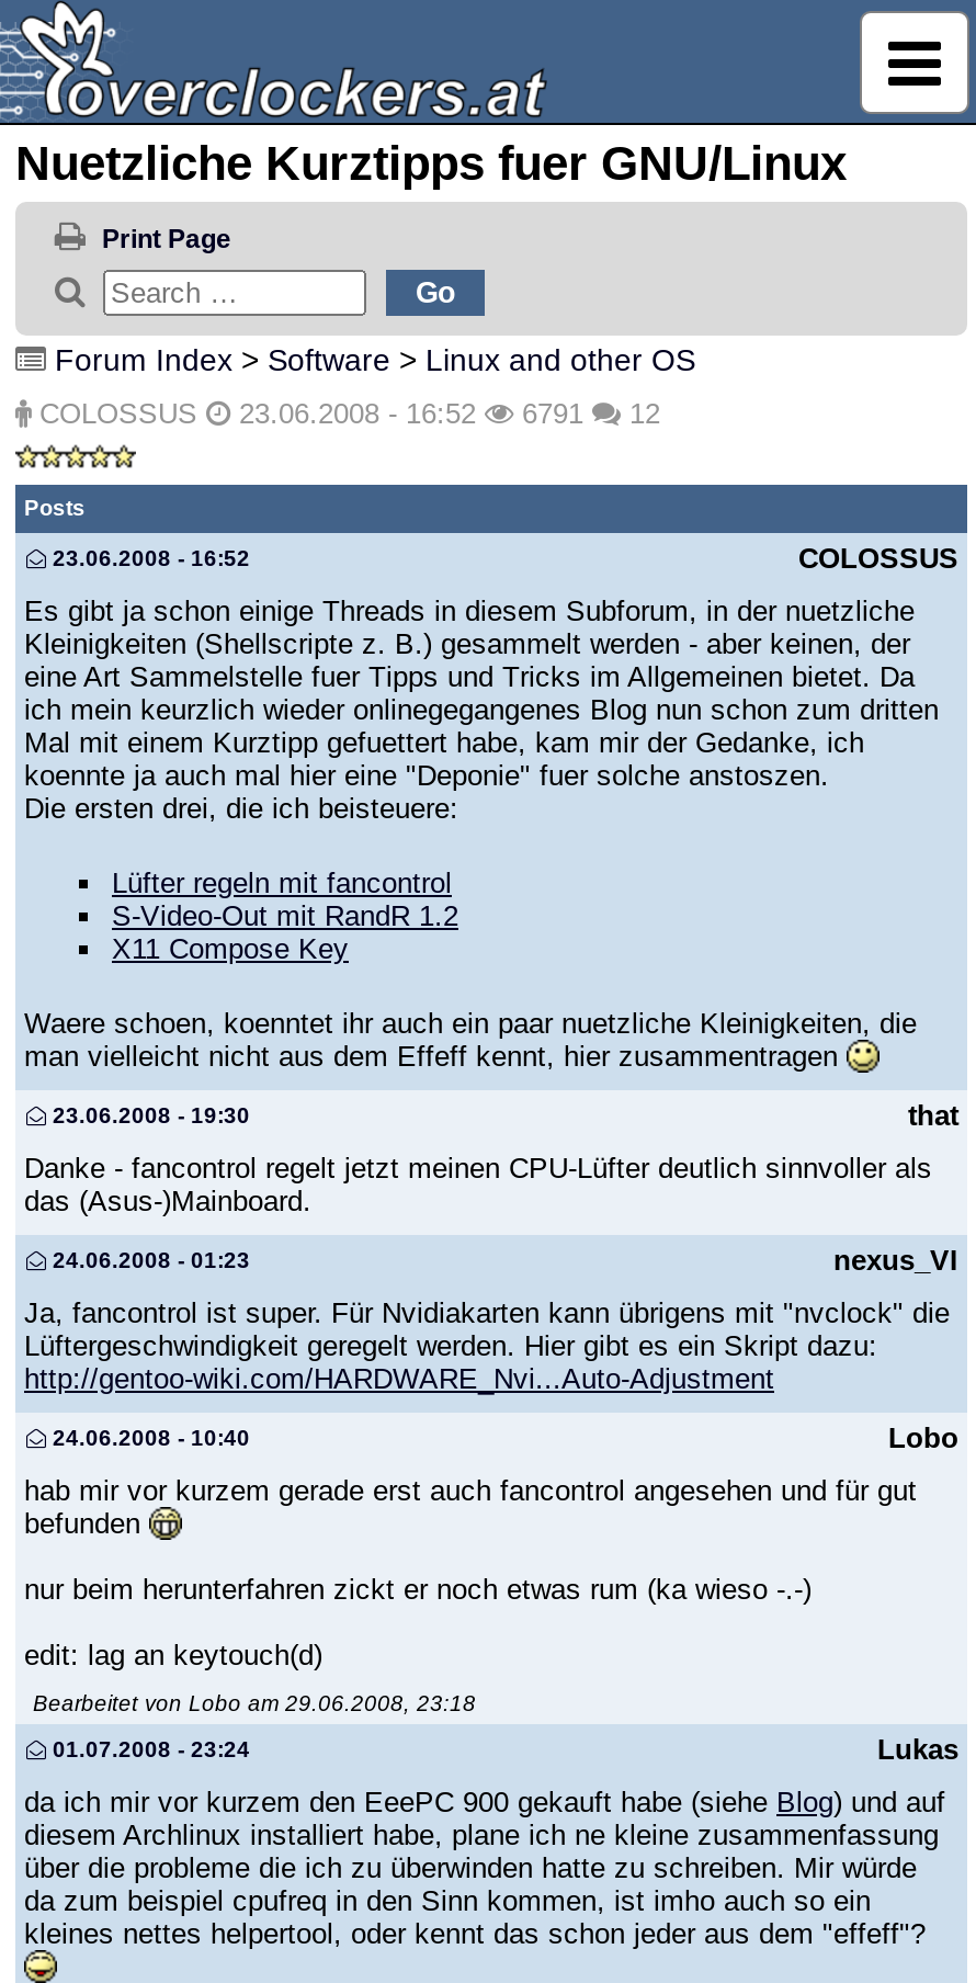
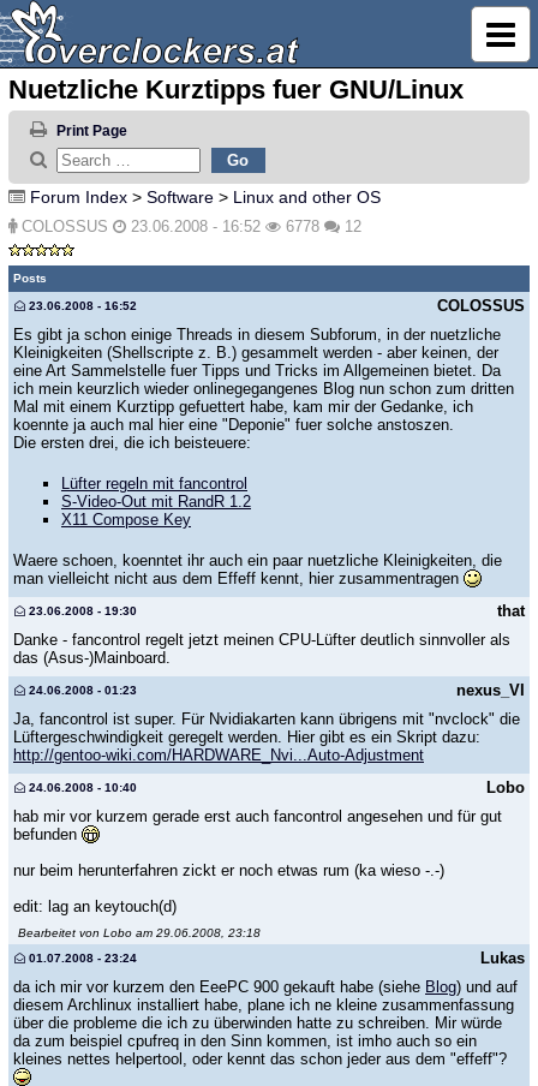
[31,397,660,430] COLOSSUS 23.06.2008 - 16:52 6791 12 -> [17,217,361,235] COLOSSUS 23.06.2008 - 16:52 6778 12

